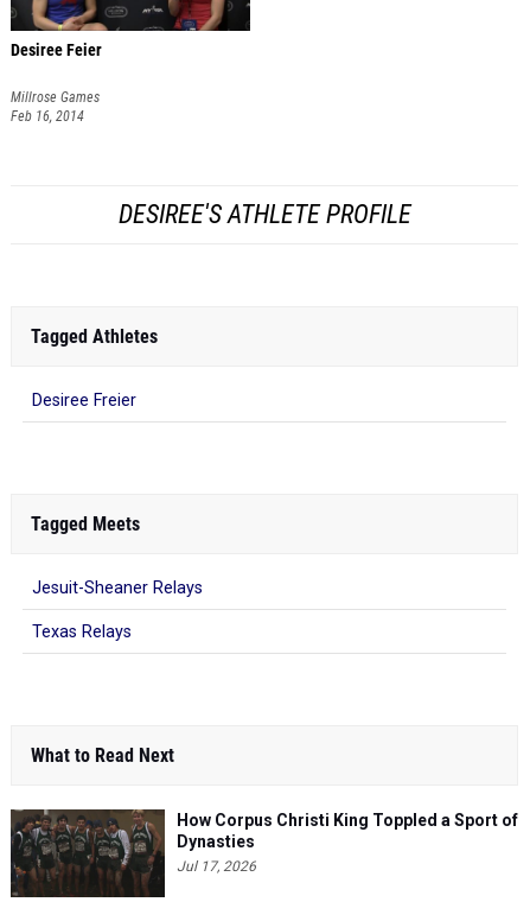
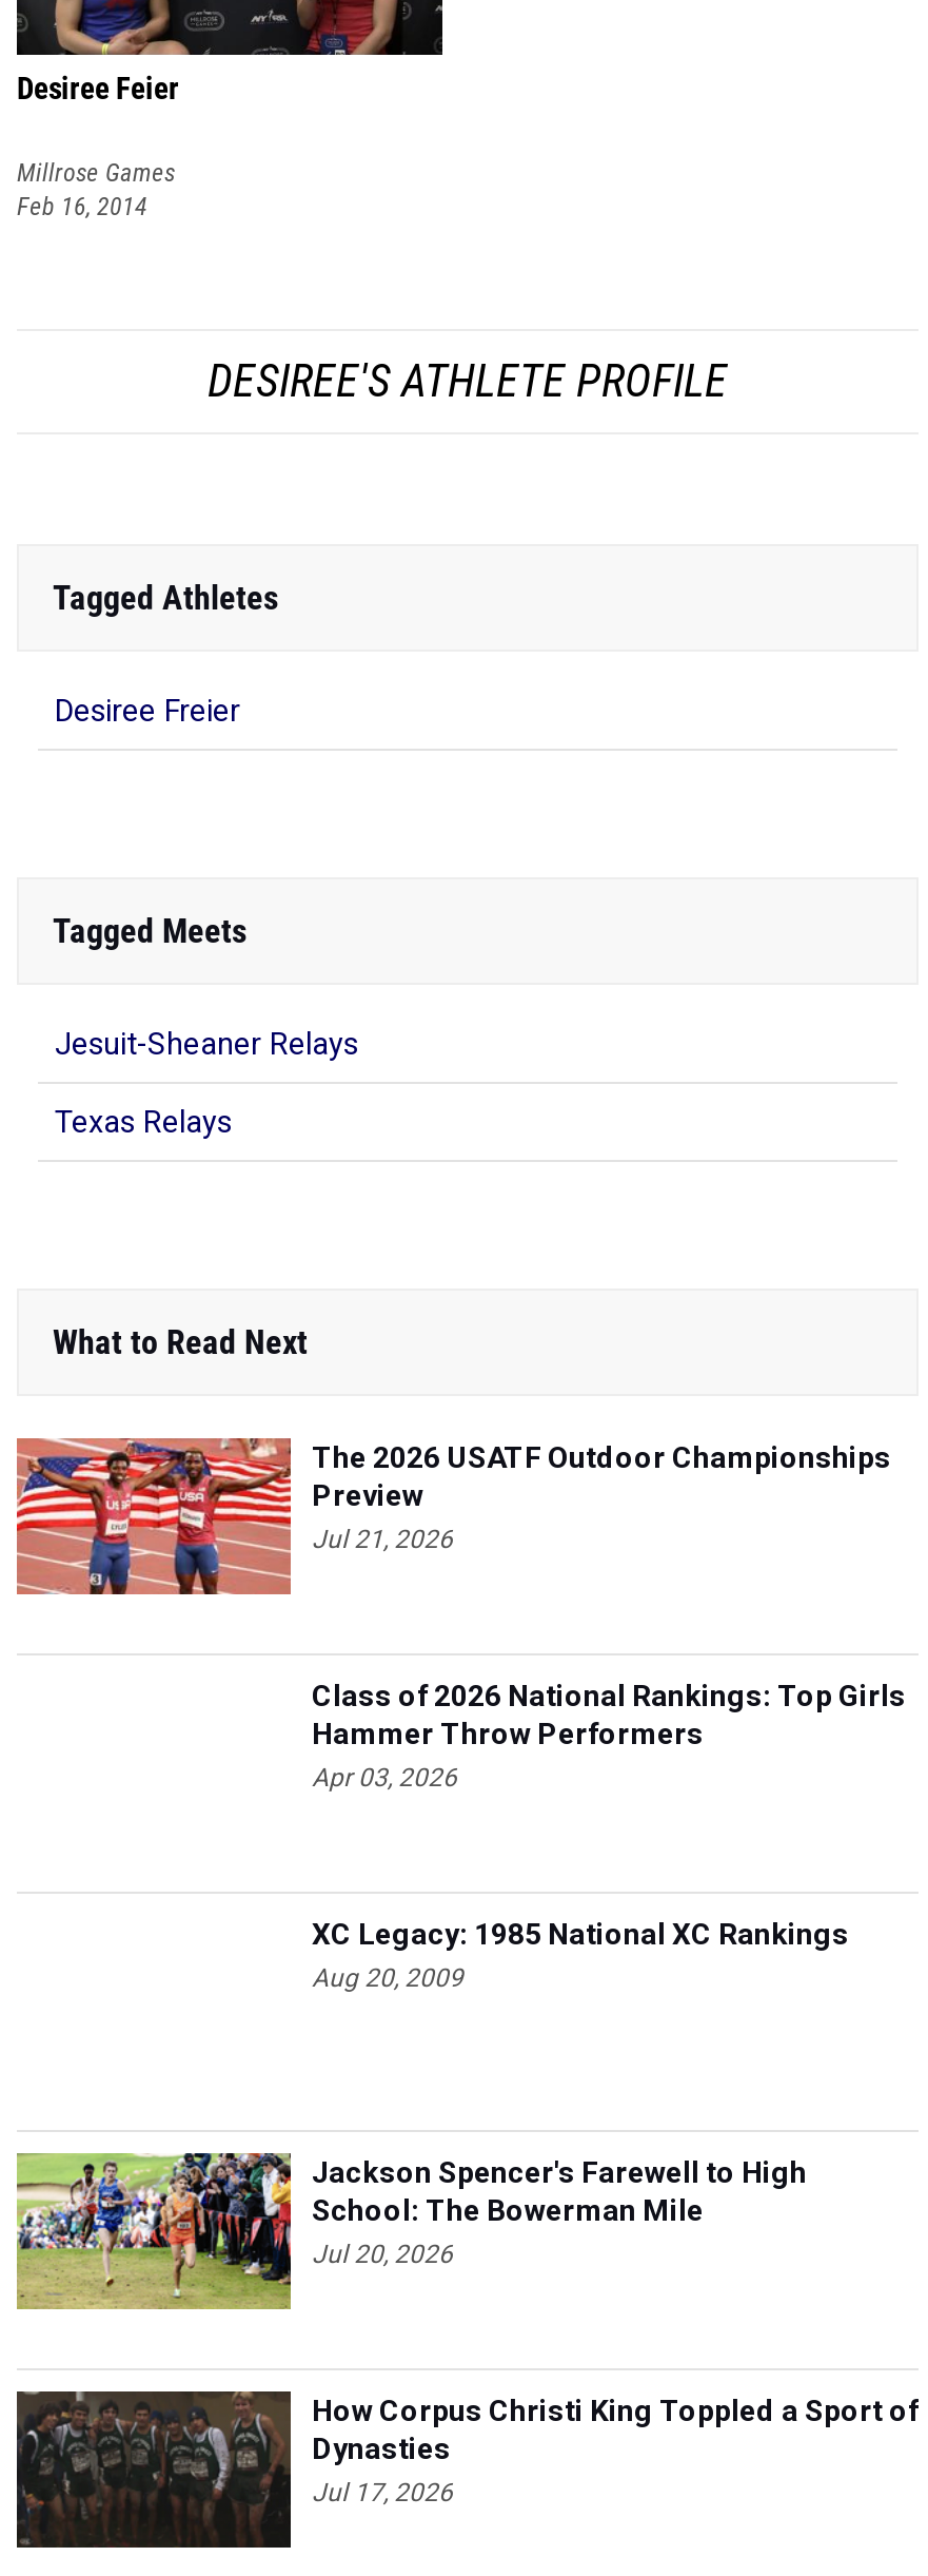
none -> [15,1436,891,1596] [image] | The 2026 USATF Outdoor Championships | Preview | Jul 21, 2026
none -> [15,2151,807,2311] [image] | Jackson Spencer's Farewell to High | School: The Bowerman Mile | Jul 20, 2026
none -> [312,1679,906,1793] Class of 2026 National Rankings: Top Girls | Hammer Throw Performers | Apr 03, 2026
none -> [312,1918,849,1994] XC Legacy: 1985 National XC Rankings | Aug 20, 2009

